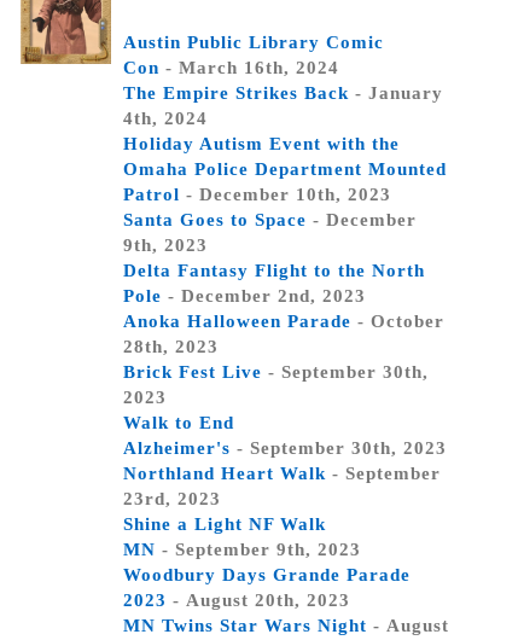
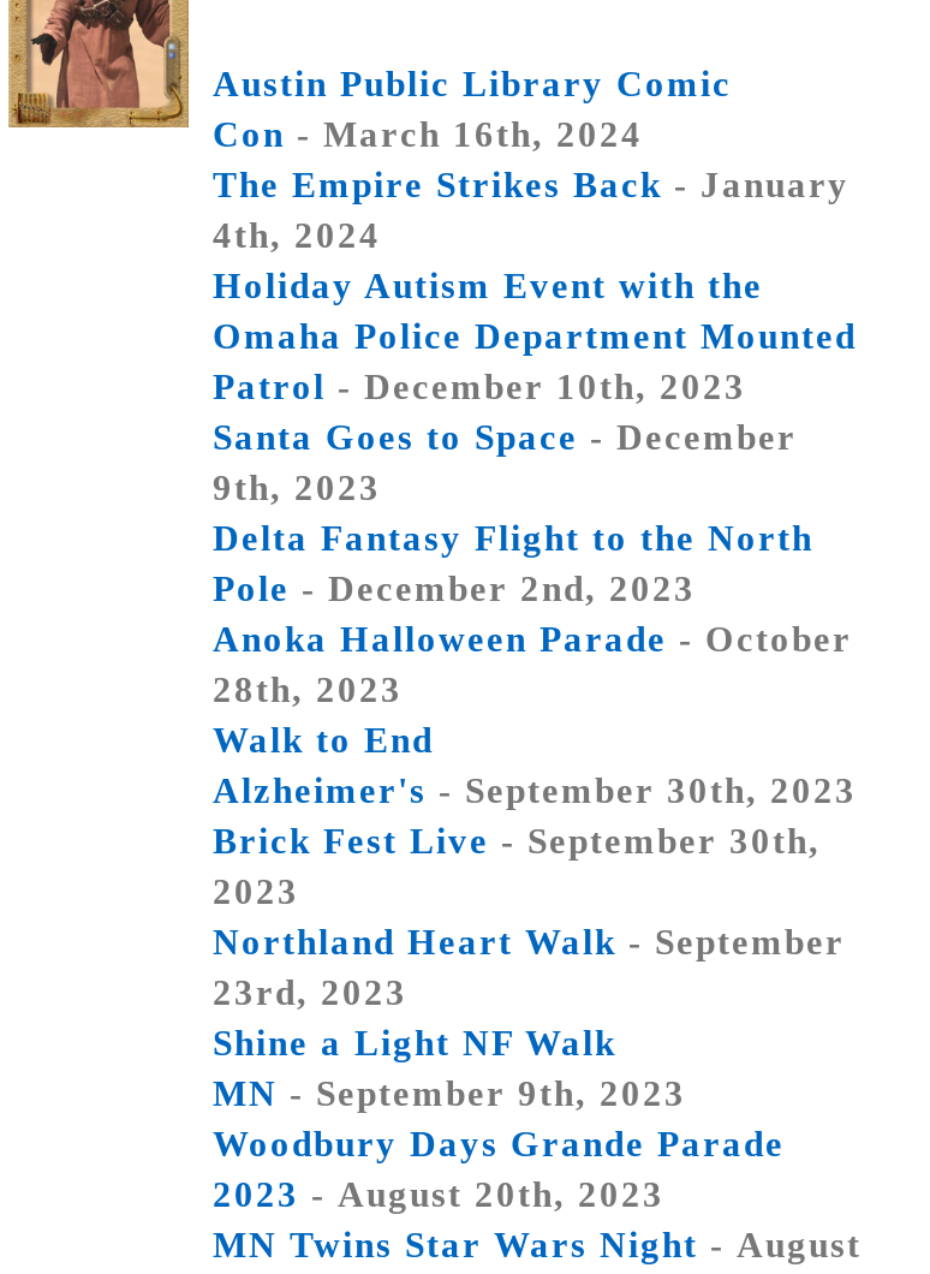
moved [123,362,429,407] -> [213,822,821,911]: Brick Fest Live - September 30th, | 2023
moved [123,413,447,458] -> [213,721,857,810]: Walk to End | Alzheimer's - September 30th, 2023

